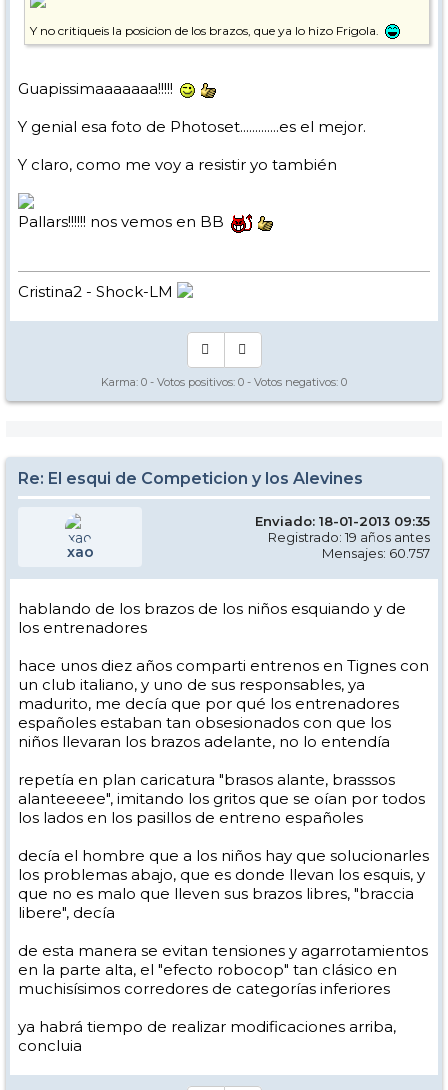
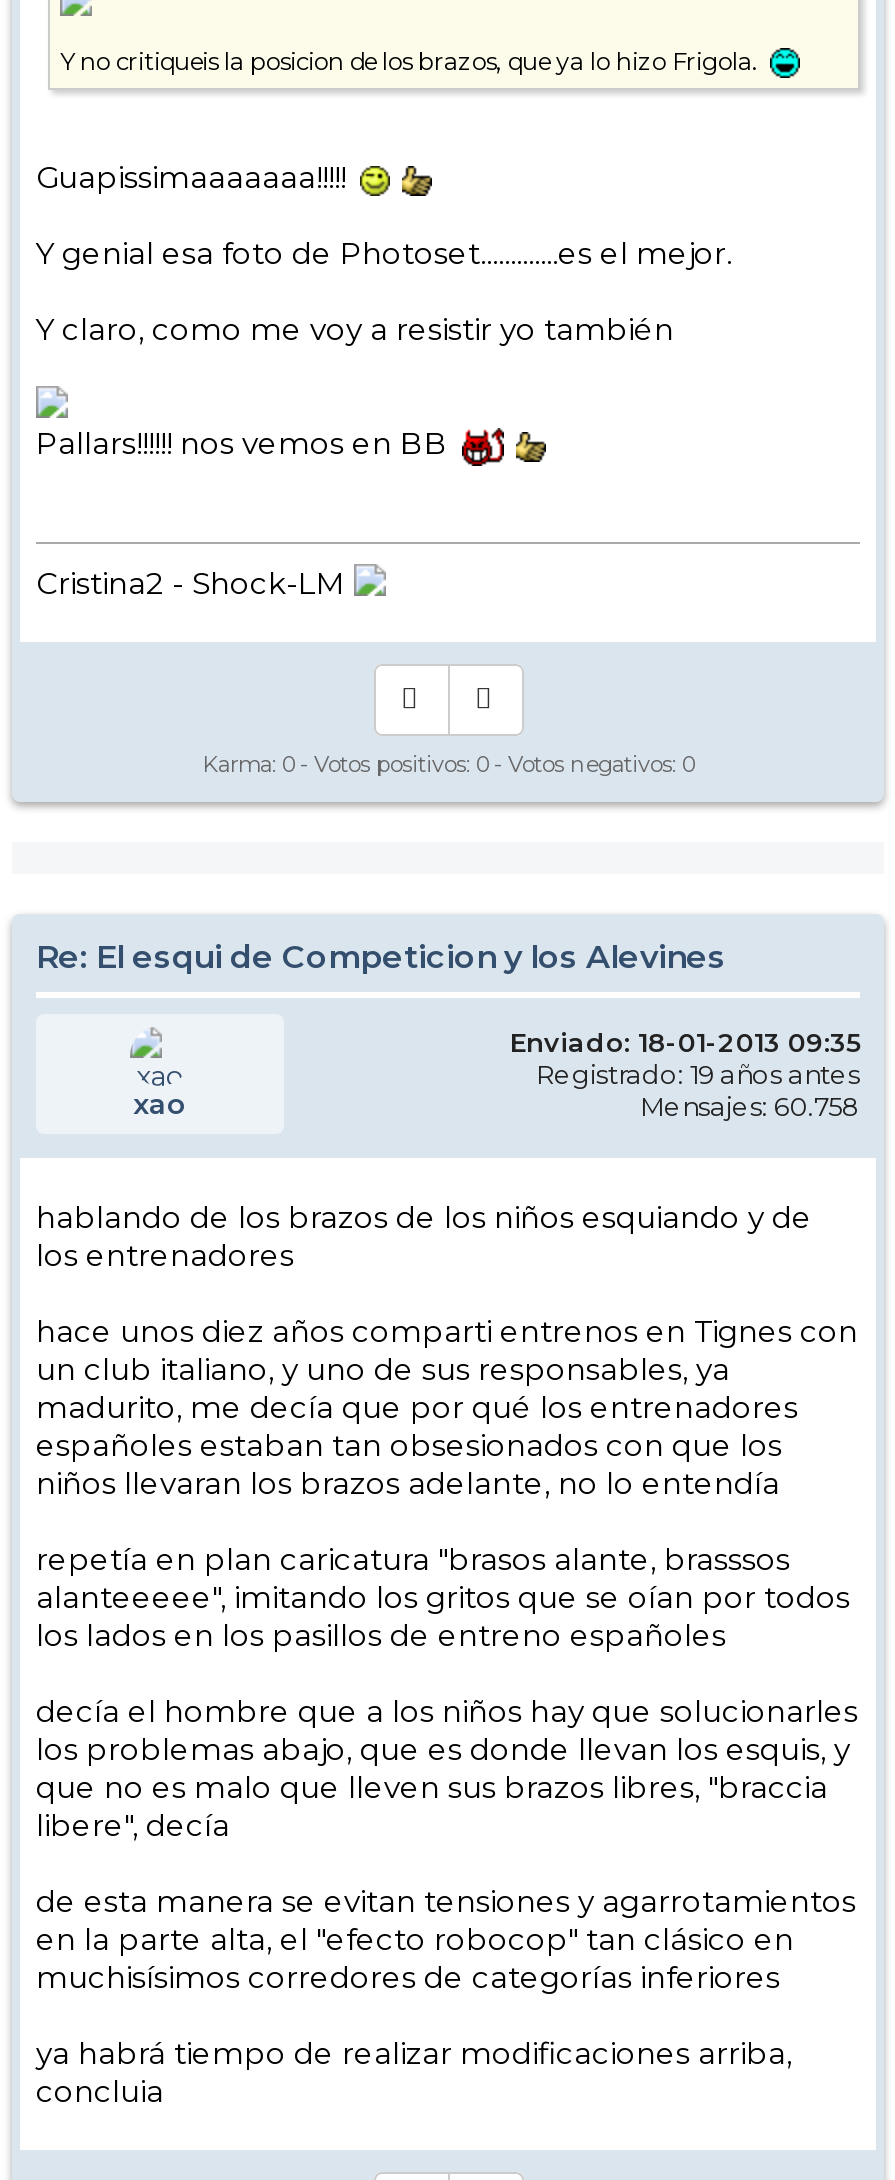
[322,545,430,561] Mensajes: 60.757 -> [640,1090,860,1122] Mensajes: 60.758

